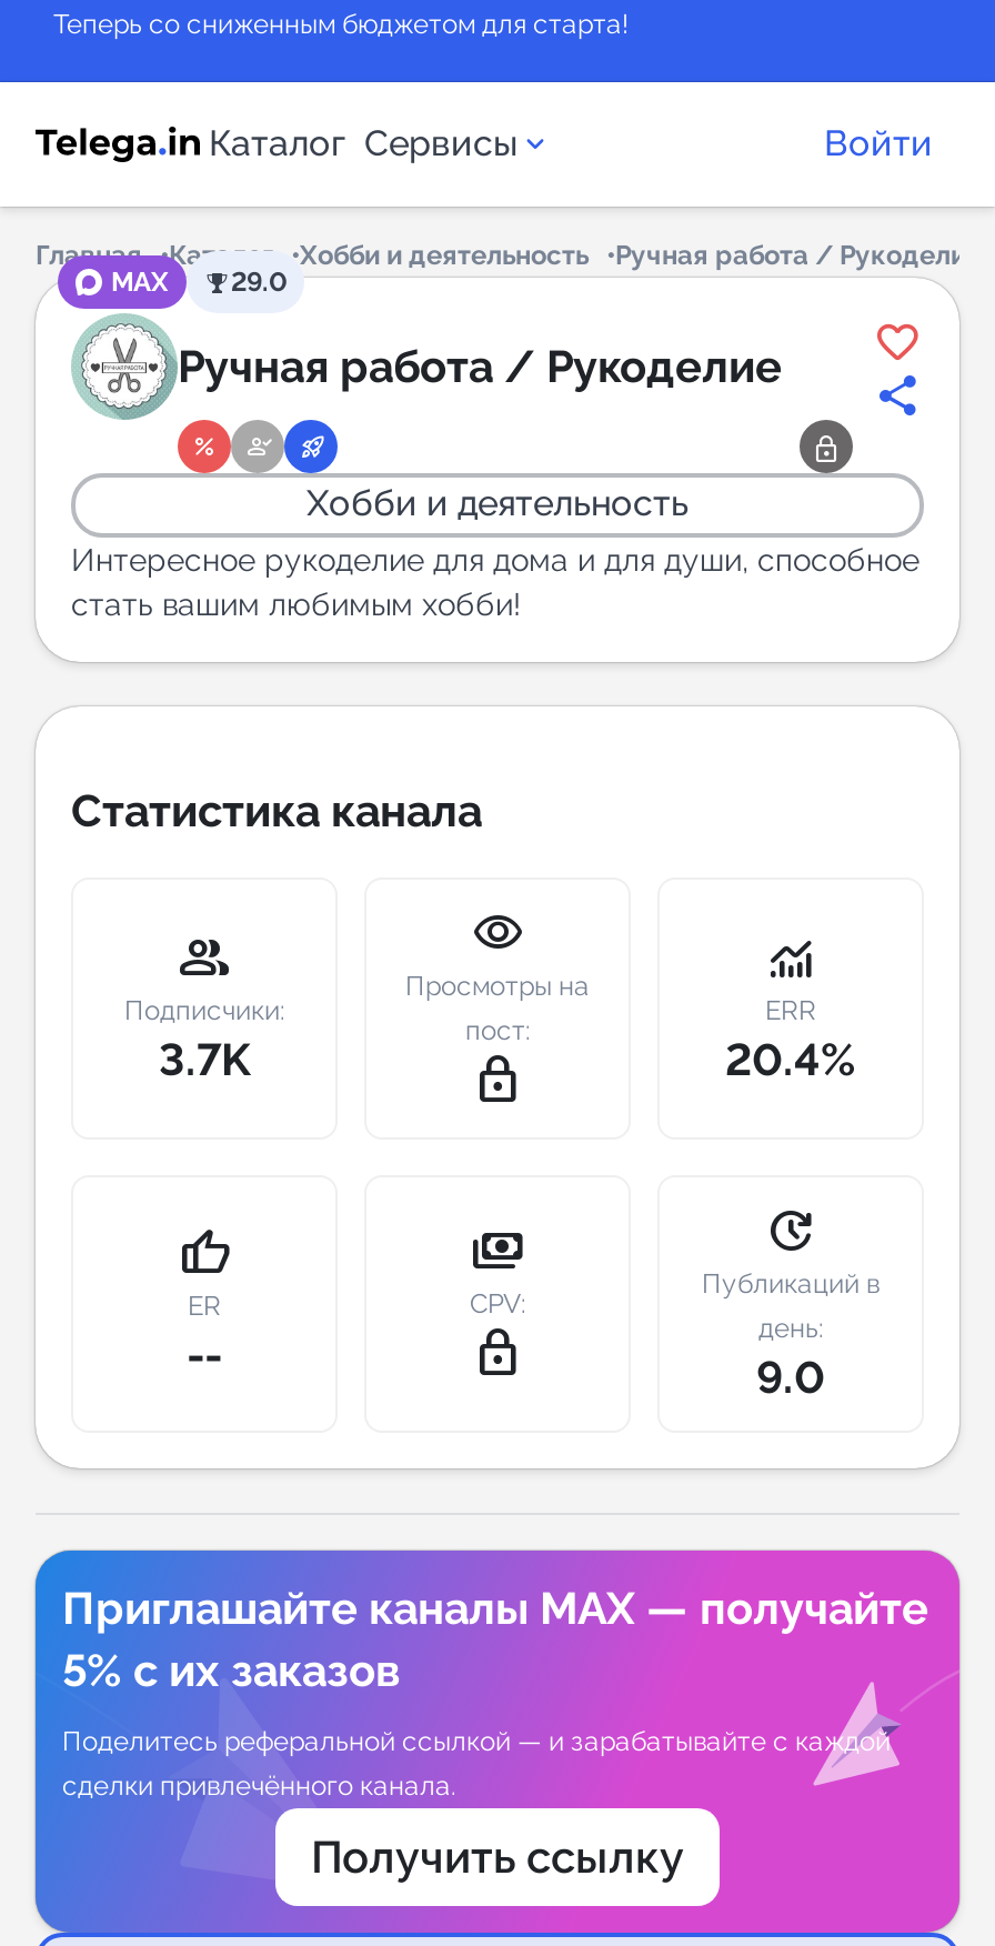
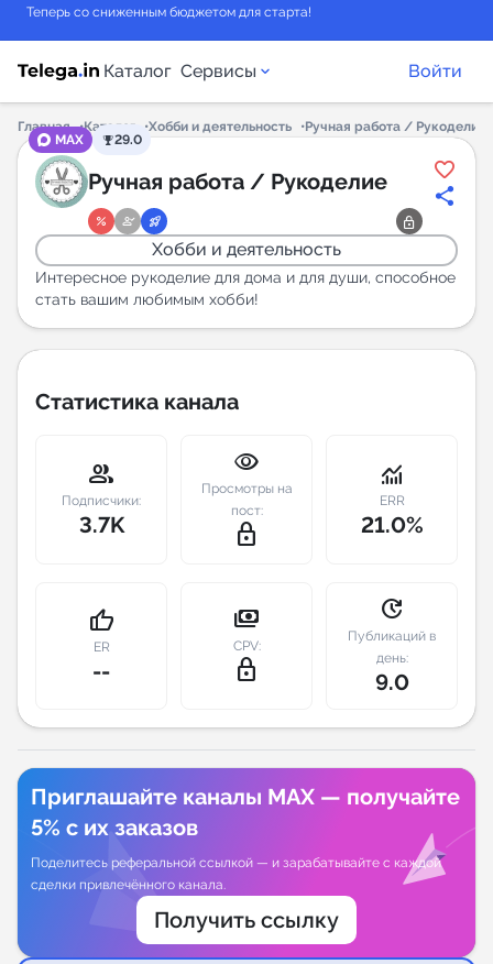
[725,1033,856,1087] 20.4% -> [360,512,423,538] 21.0%

